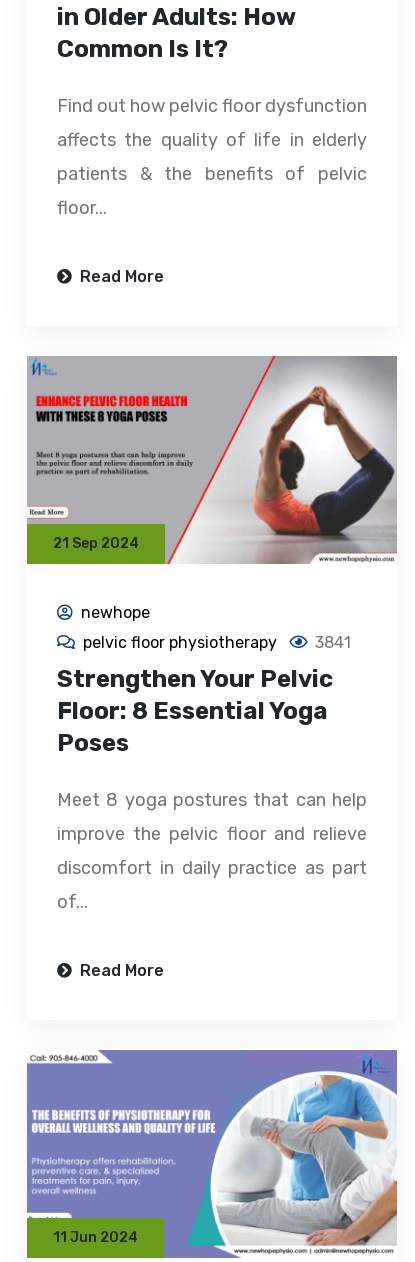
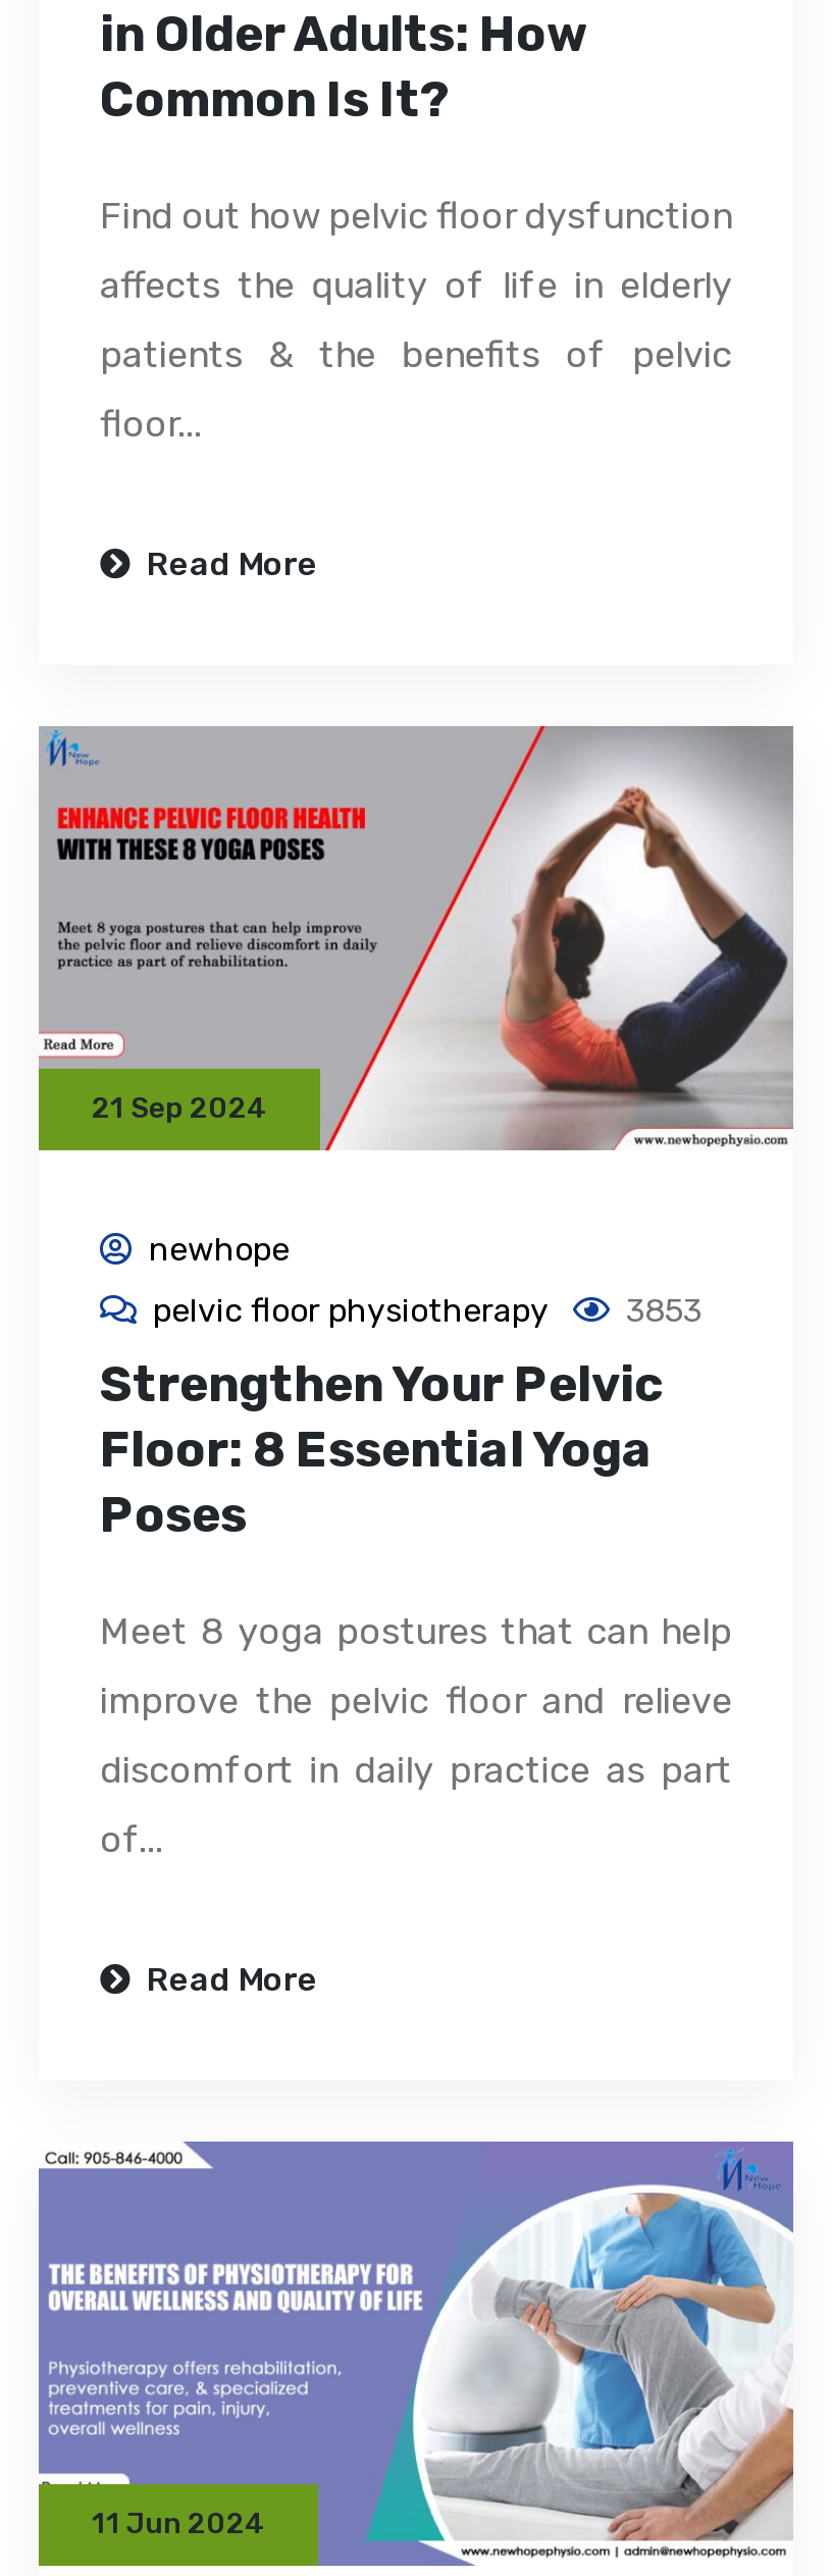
[83,633,351,652] pelvic floor physiotherapy 3841 -> [153,1291,701,1329] pelvic floor physiotherapy 3853

